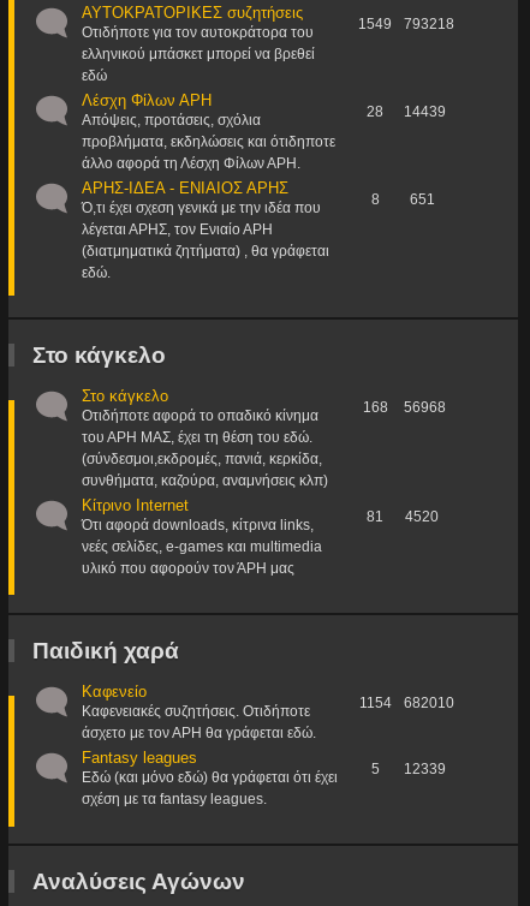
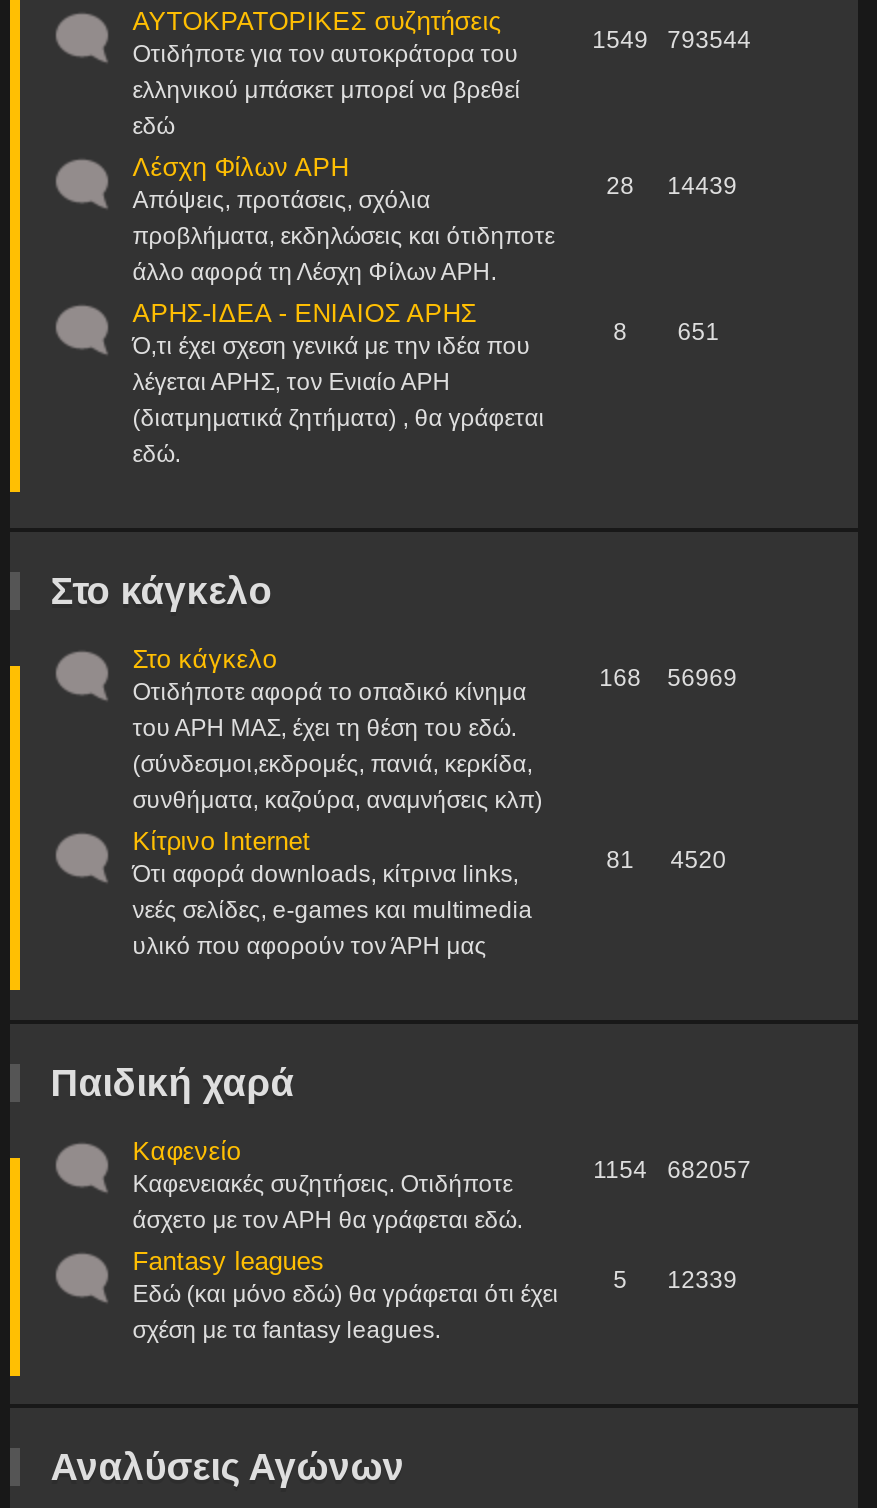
[358,16,454,32] 1549 793218 -> [592,26,751,54] 1549 793544
[362,399,445,416] 168 56968 -> [599,664,737,692] 168 56969
[359,695,454,711] 1154 682010 -> [593,1156,751,1184] 1154 682057

